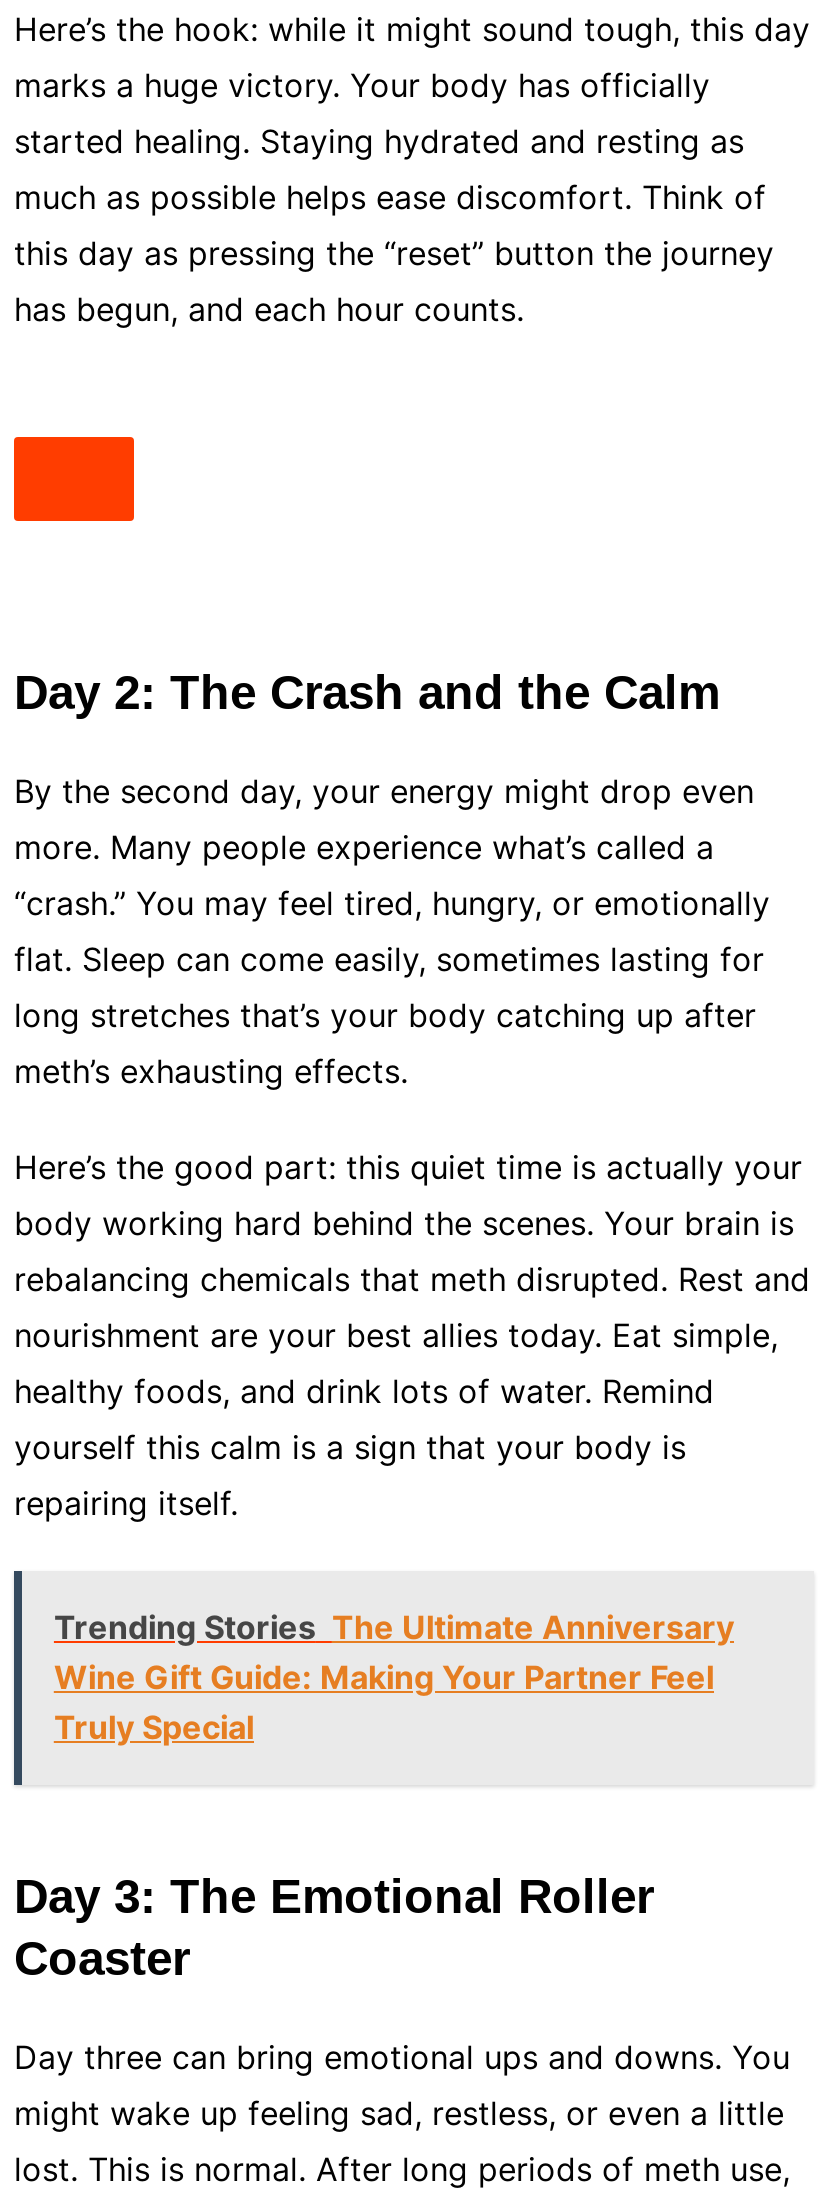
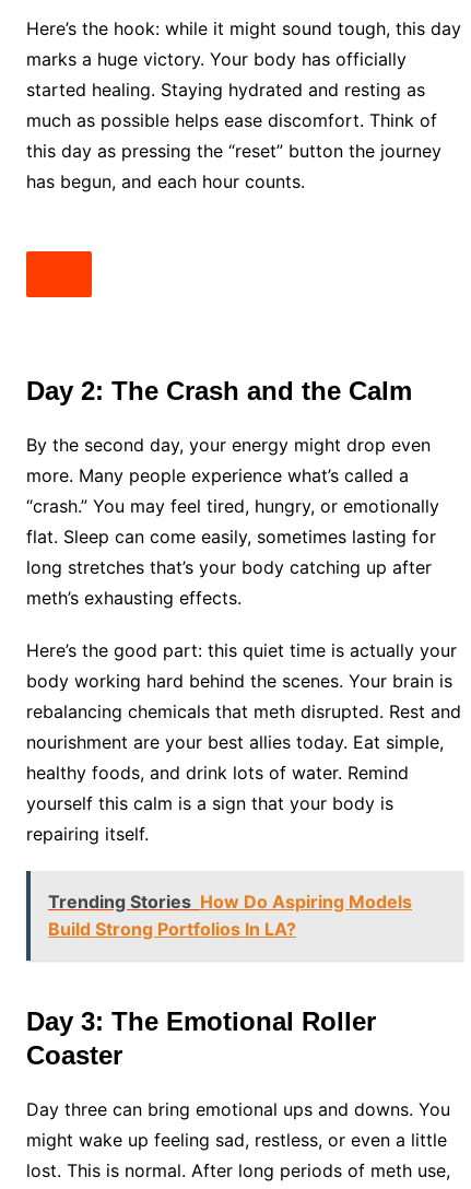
[54,1608,734,1748] Trending Stories The Ultimate Anniversary | Wine Gift Guide: Making Your Partner Feel | Truly Special -> [48,891,412,940] Trending Stories How Do Aspiring Models | Build Strong Portfolios In LA?

